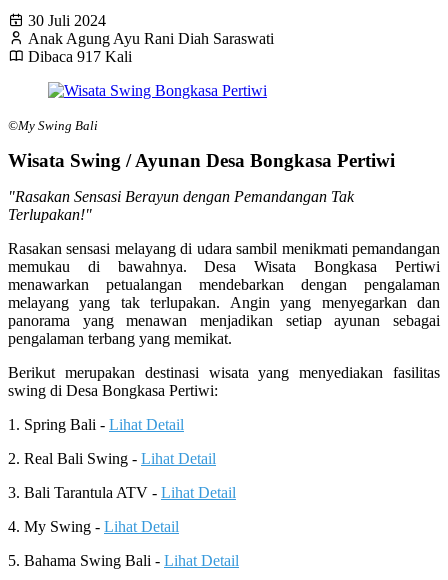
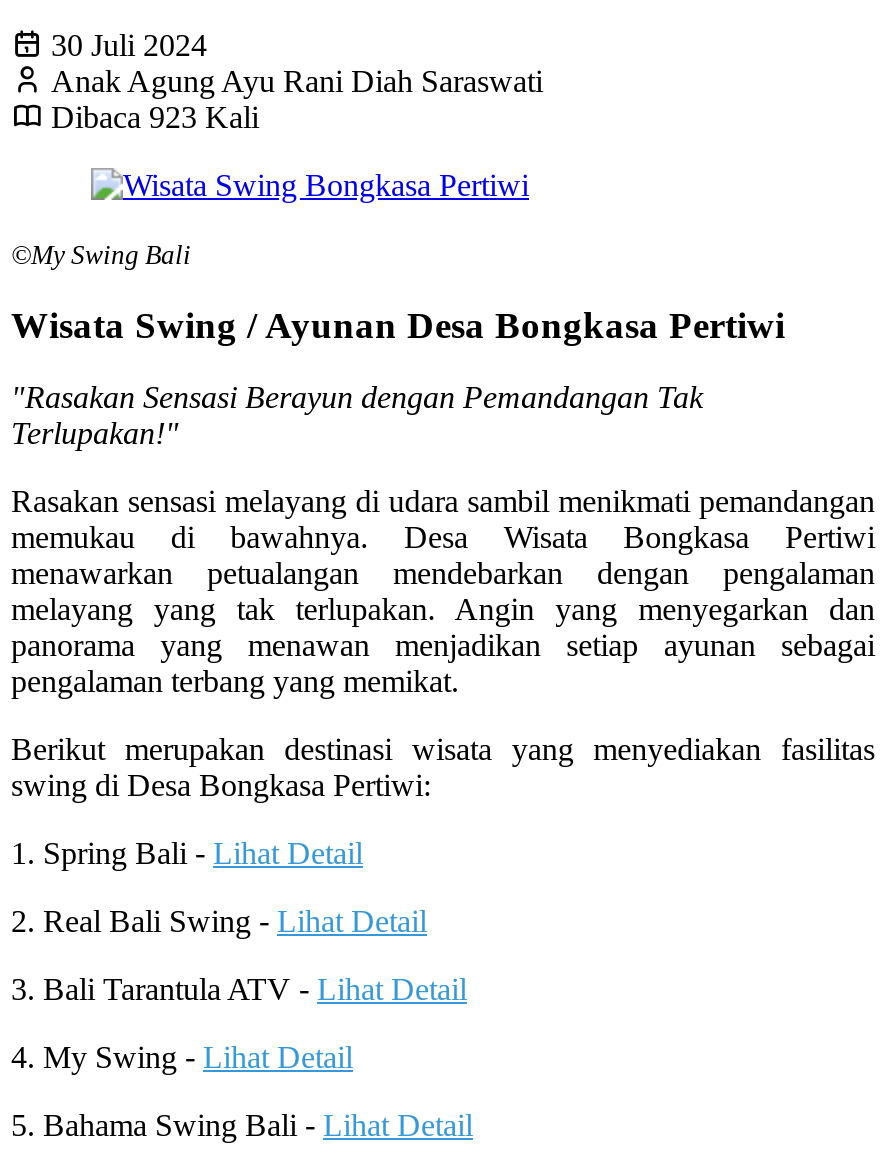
[28,48,132,65] Dibaca 917 Kali -> [51,101,259,135] Dibaca 923 Kali

